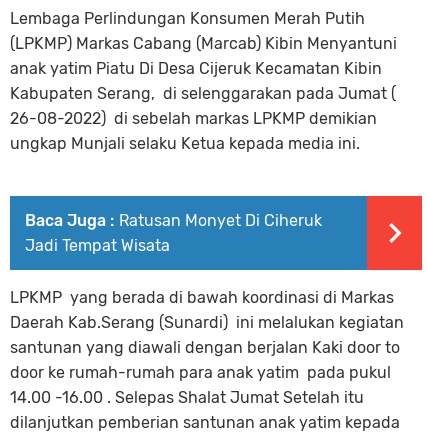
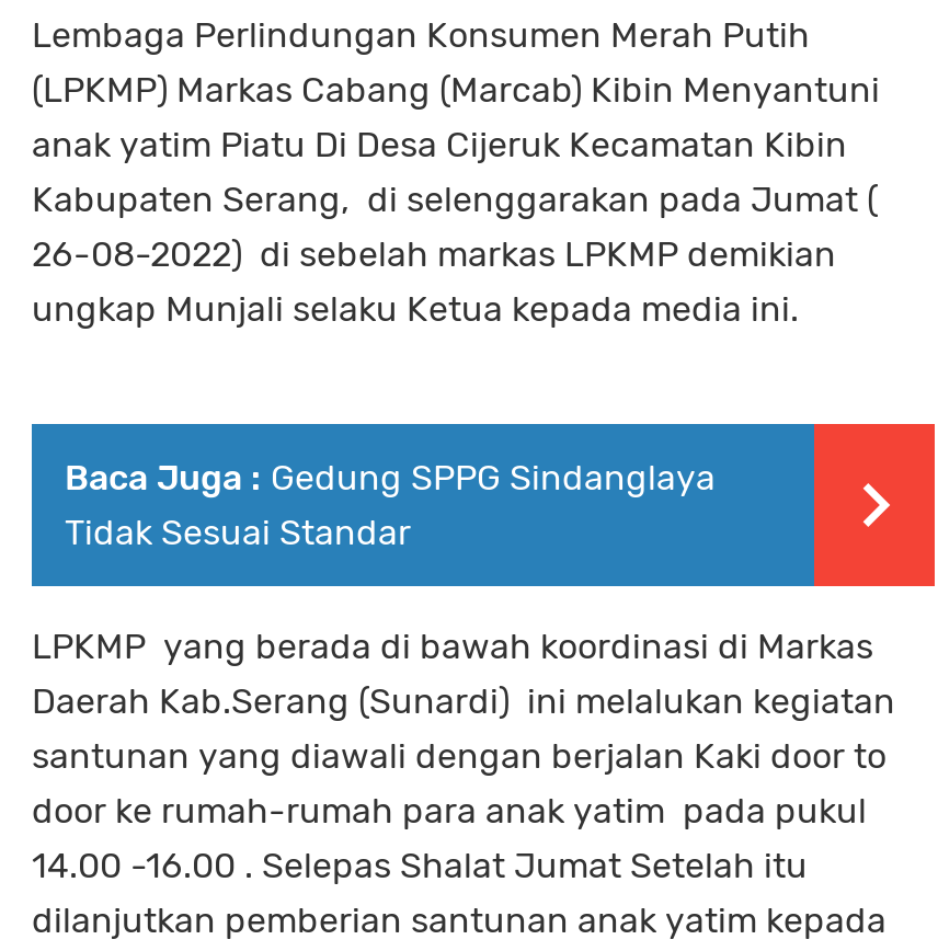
[25,211,322,255] Baca Juga : Ratusan Monyet Di Ciheruk | Jadi Tempat Wisata -> [65,457,716,553] Baca Juga : Gedung SPPG Sindanglaya | Tidak Sesuai Standar

